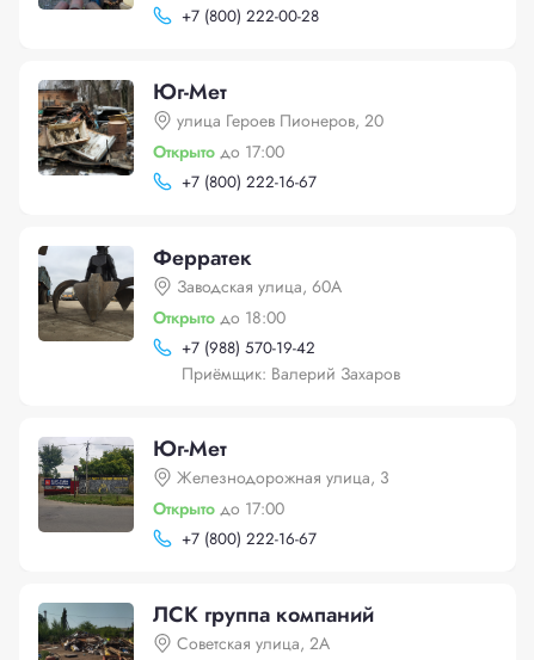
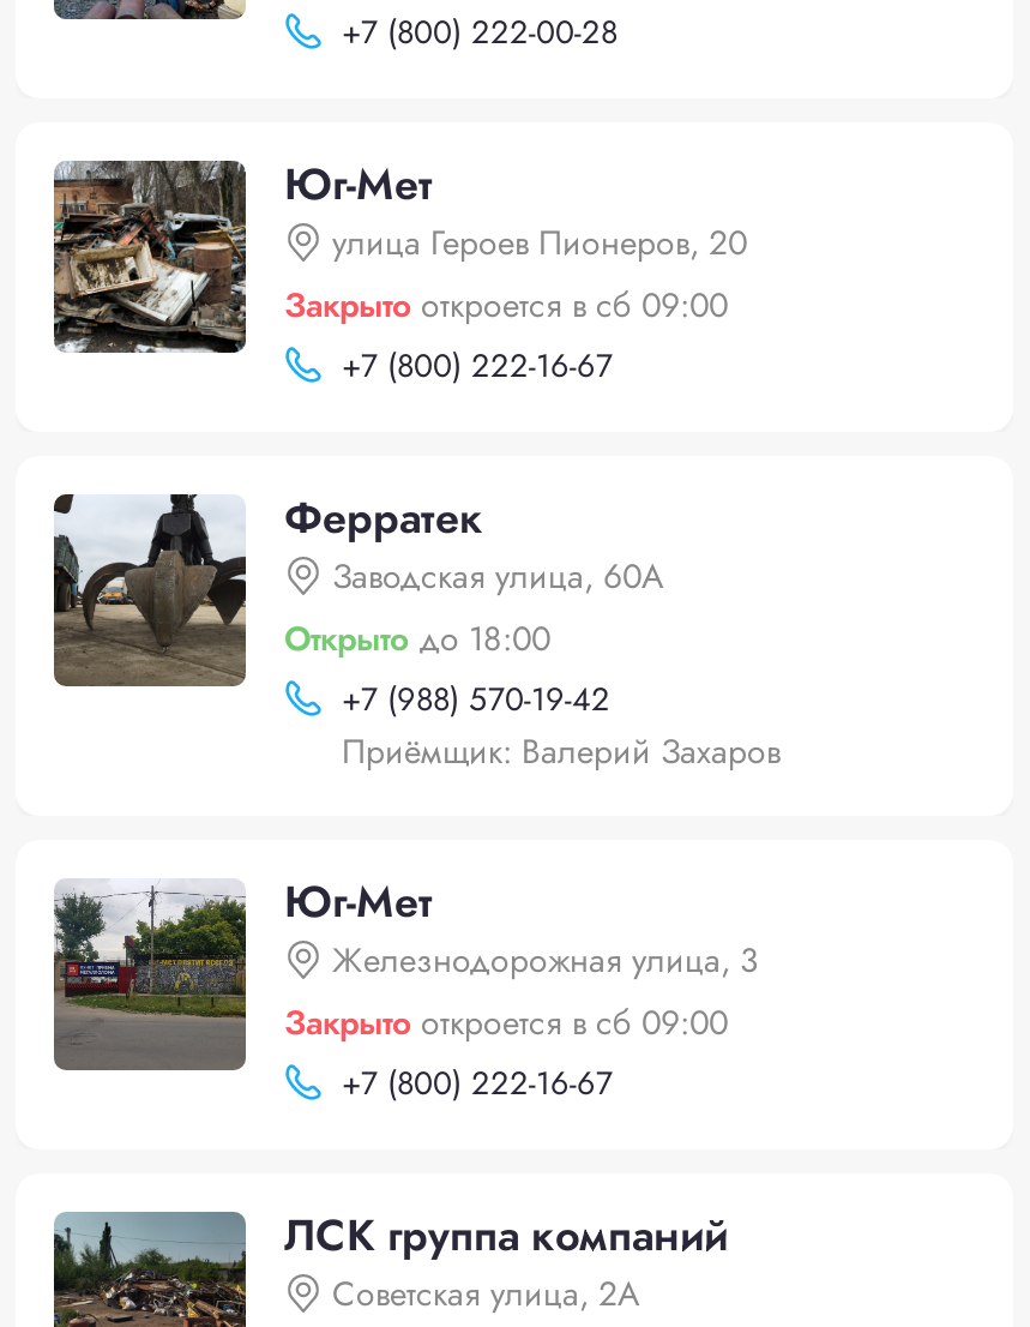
[153,140,284,164] Открыто до 17:00 -> [284,281,728,329] Закрыто откроется в сб 09:00
[153,496,284,520] Открыто до 17:00 -> [284,998,728,1046] Закрыто откроется в сб 09:00

